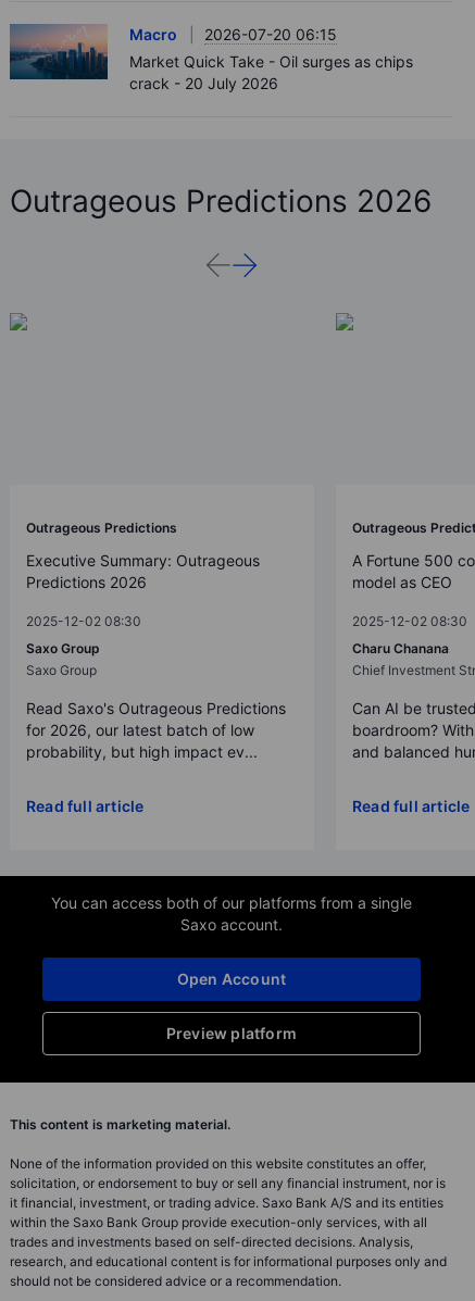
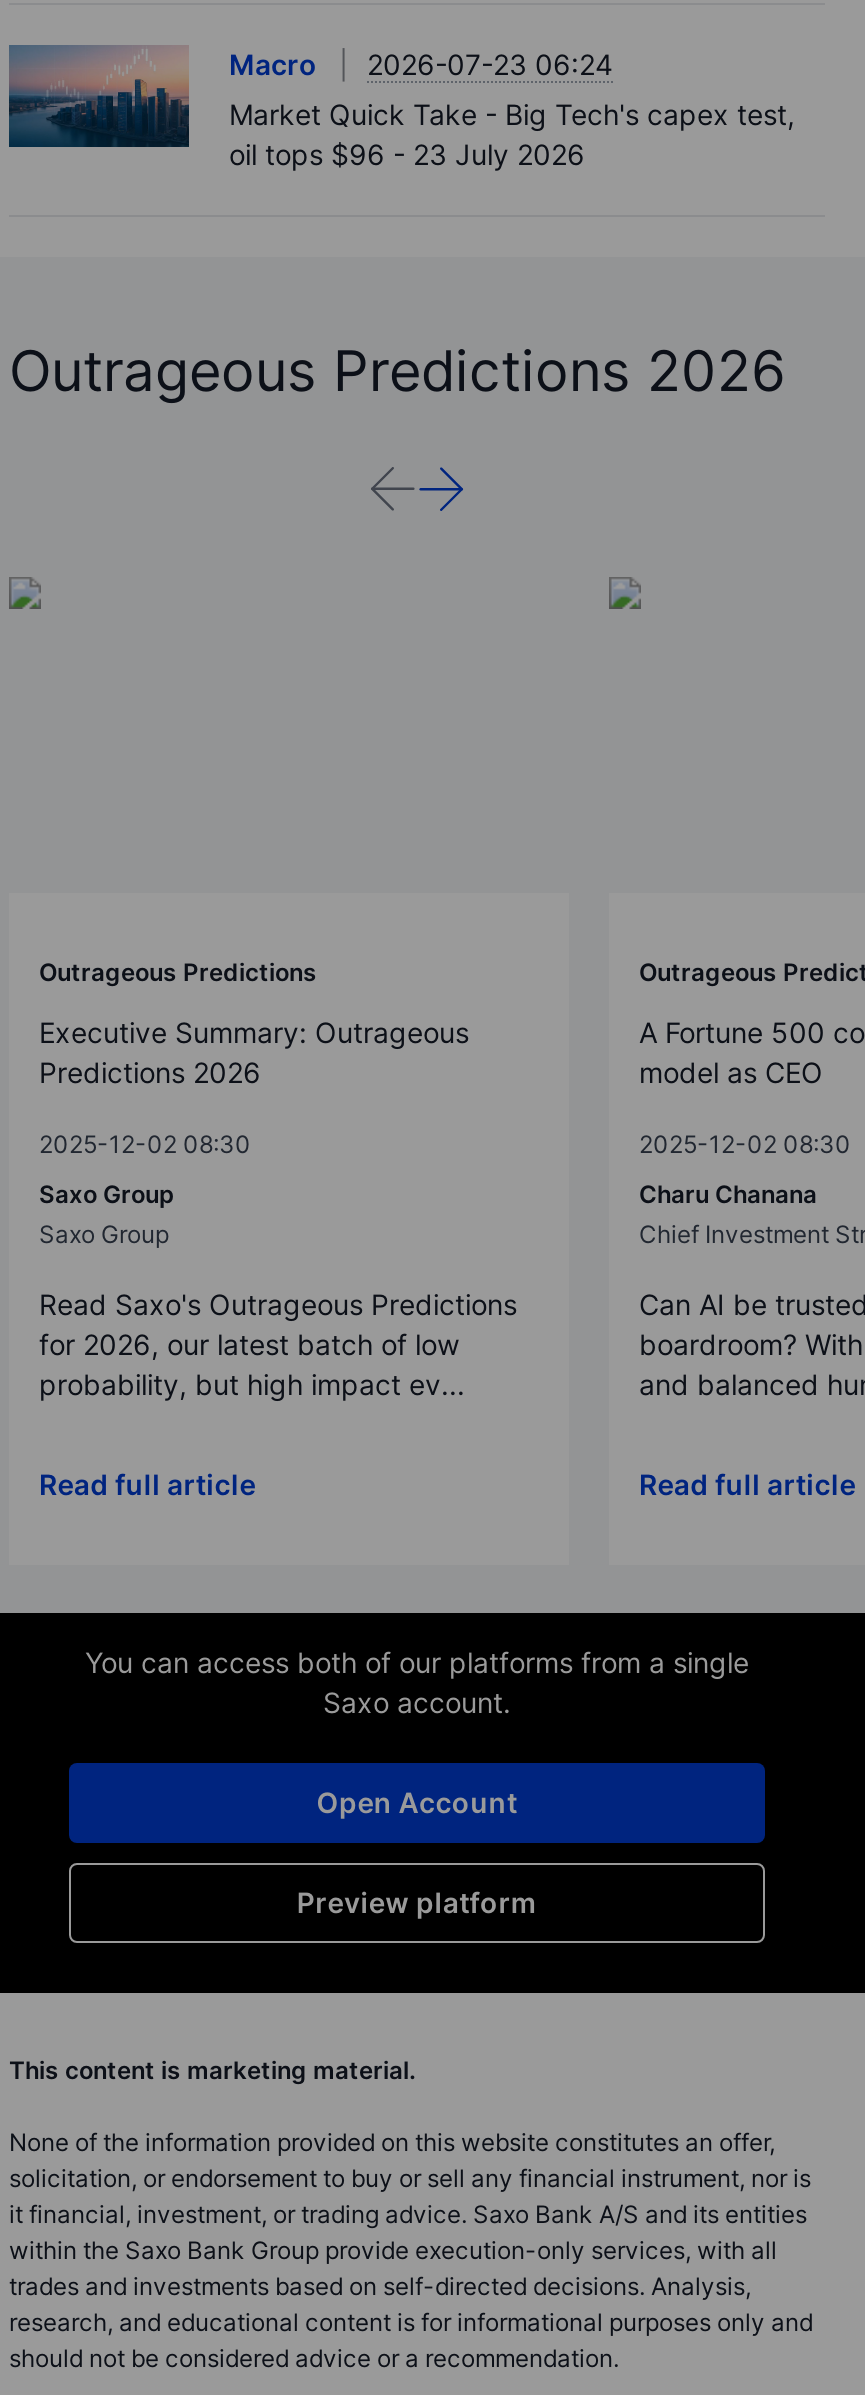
[129,25,337,44] Macro 2026-07-20 06:15 -> [229,47,613,81] Macro 2026-07-23 06:24
[129,52,413,93] Market Quick Take - Oil surges as chips | crack - 20 July 2026 -> [229,97,795,171] Market Quick Take - Big Tech's capex test, | oil tops $96 - 23 July 2026

